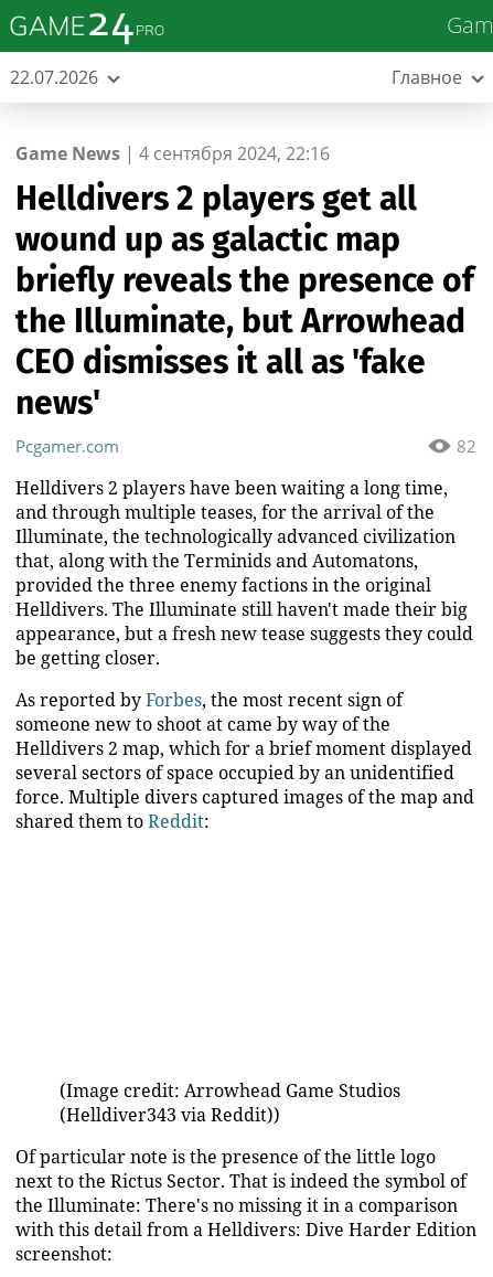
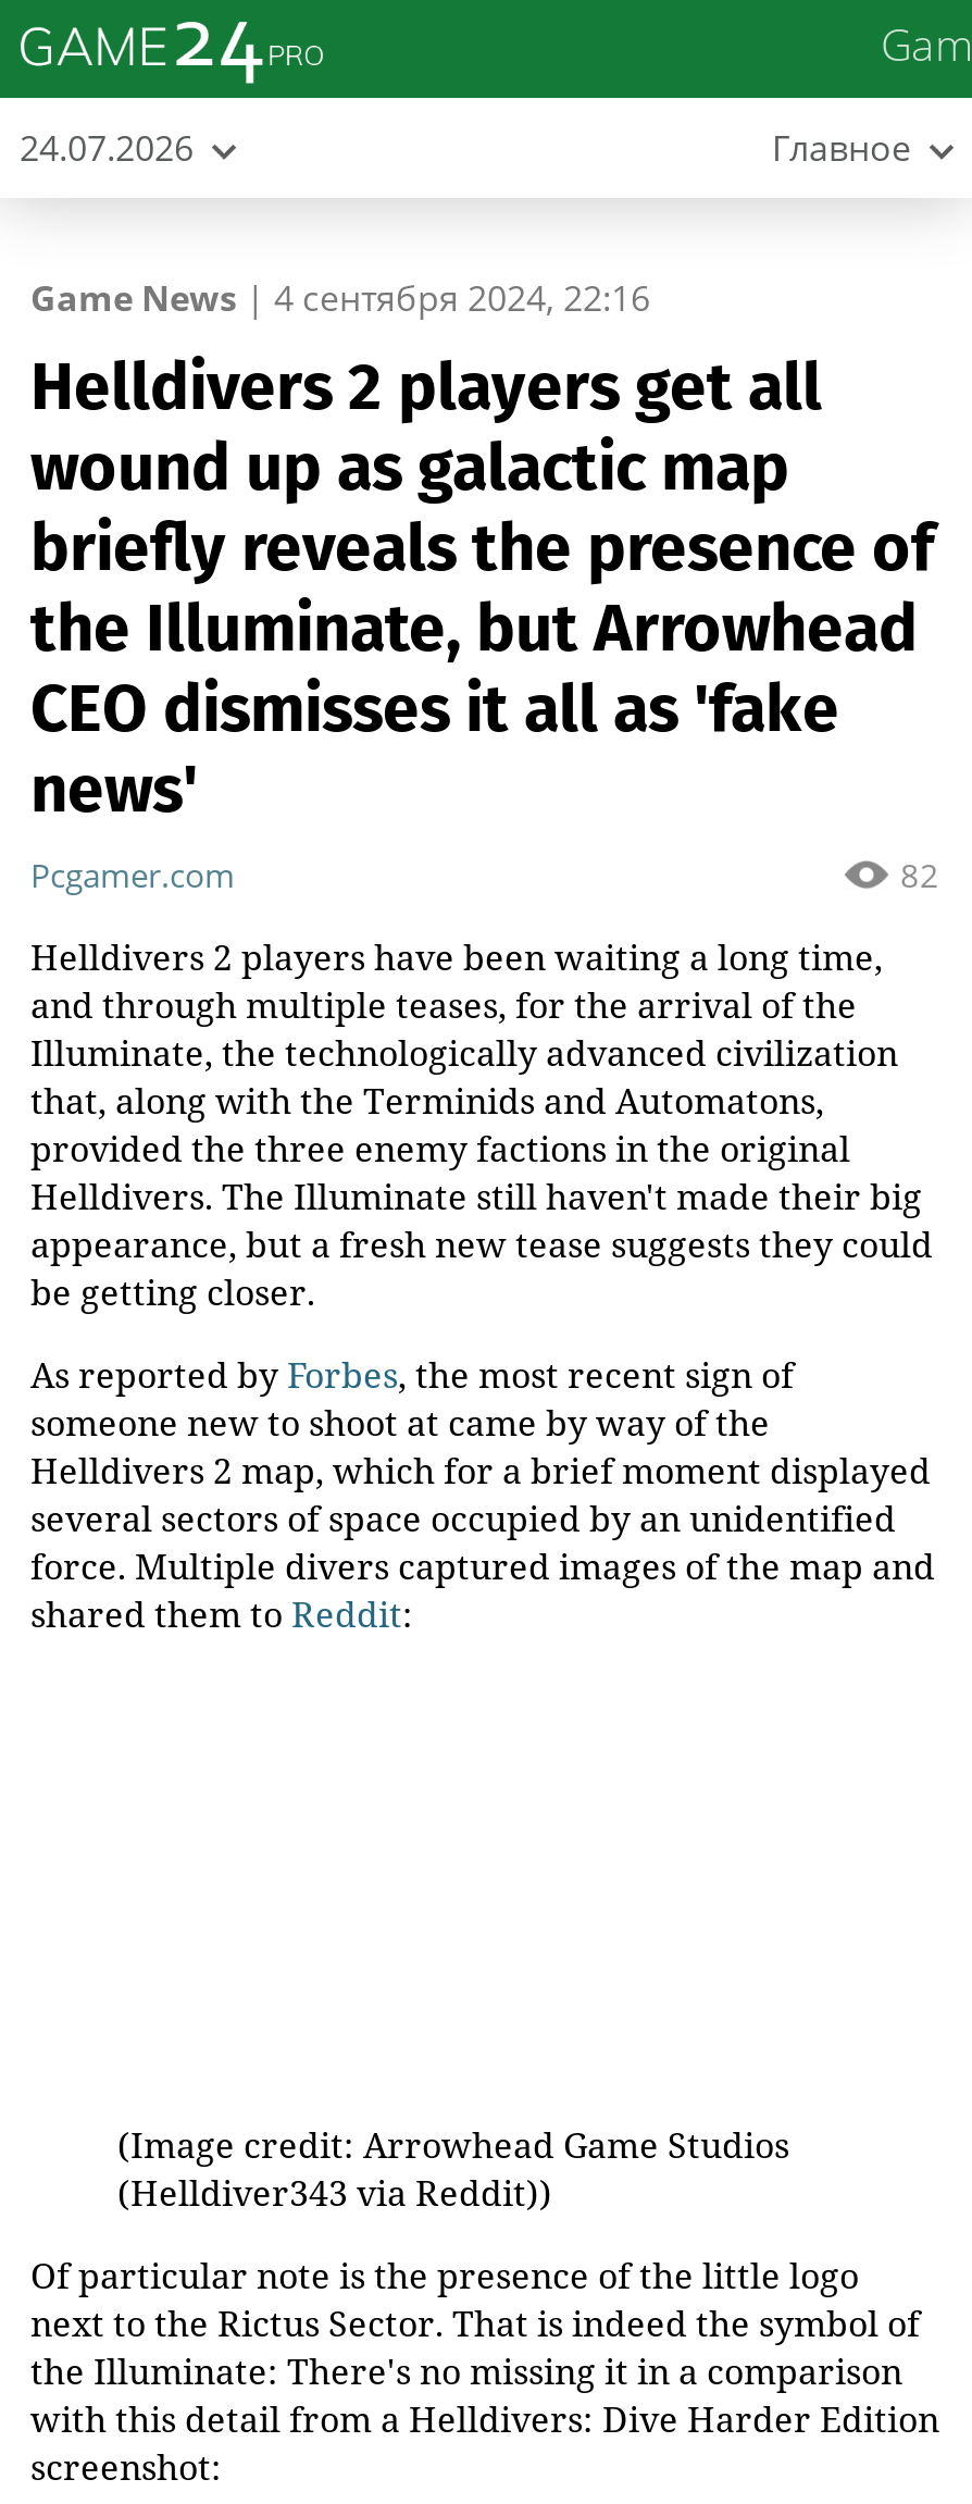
[10,65,98,89] 22.07.2026 -> [20,123,194,171] 24.07.2026

